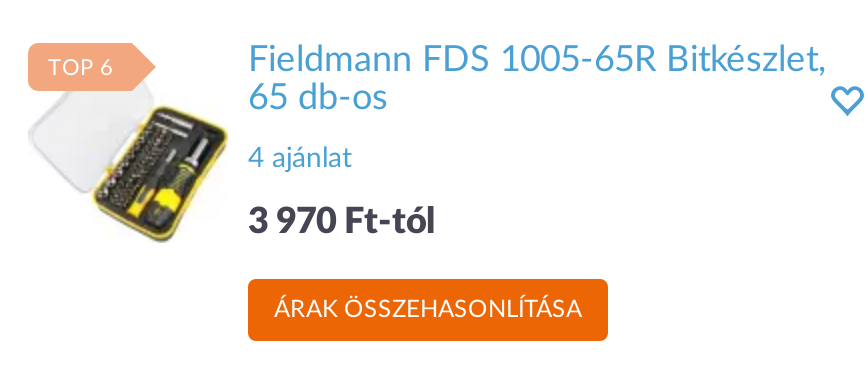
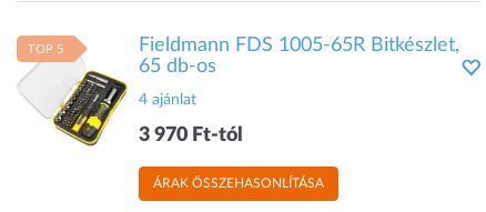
[48,57,112,79] TOP 6 -> [28,43,63,55] TOP 5

